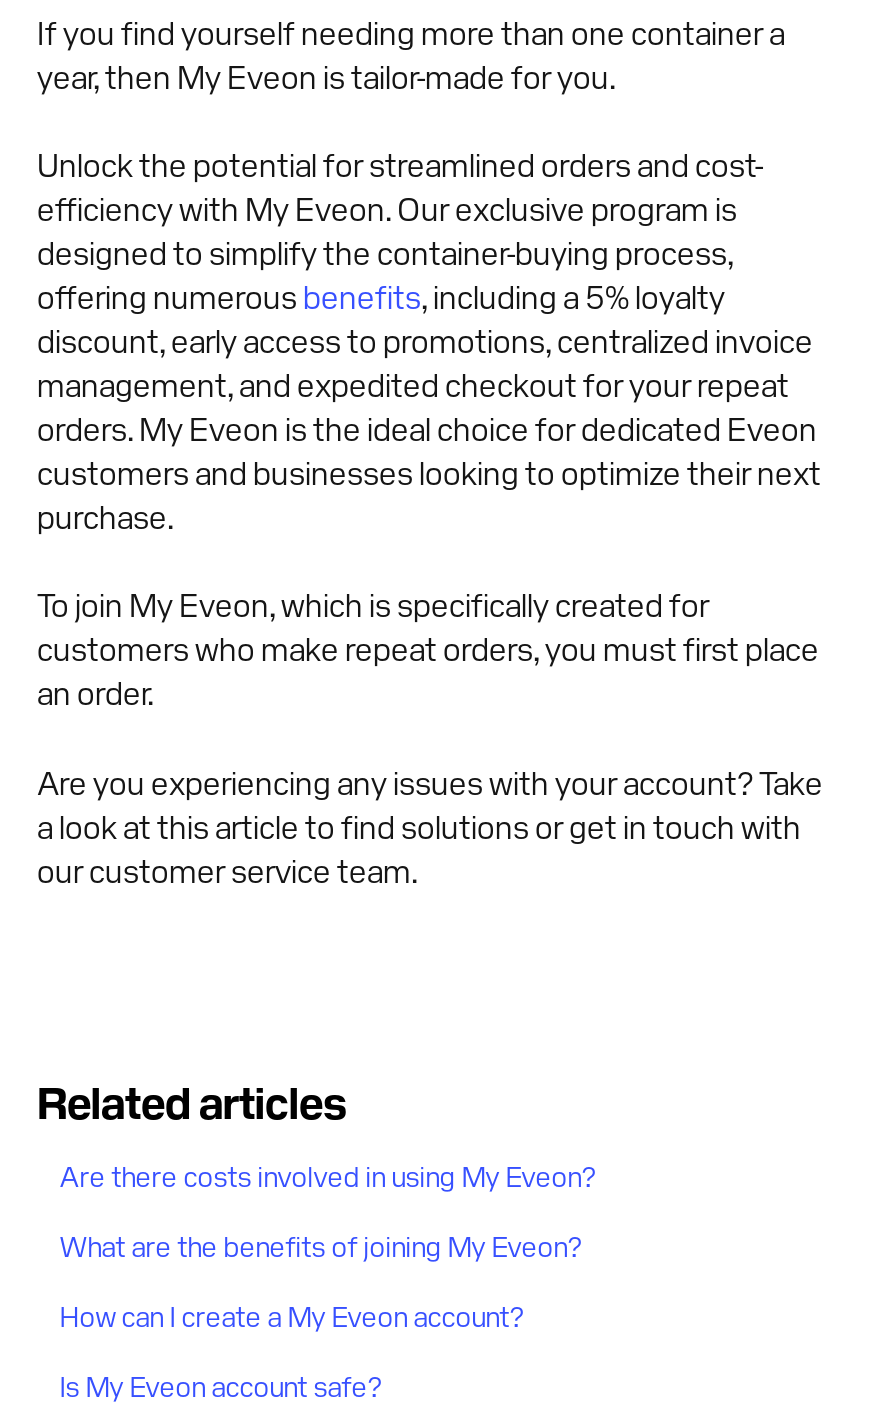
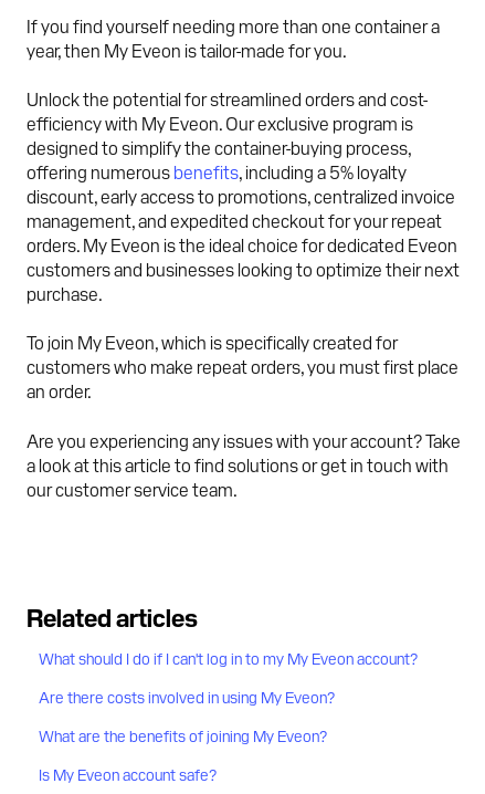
none -> [39,648,418,668] What should I do if I can't log in to my My Eveon account?
moved [59,1157,595,1263] -> [39,687,335,746]: Are there costs involved in using My Eveon? | What are the benefits of joining My Eveon?
[59,1297,535,1333] How can I create a My Eveon account? -> none

